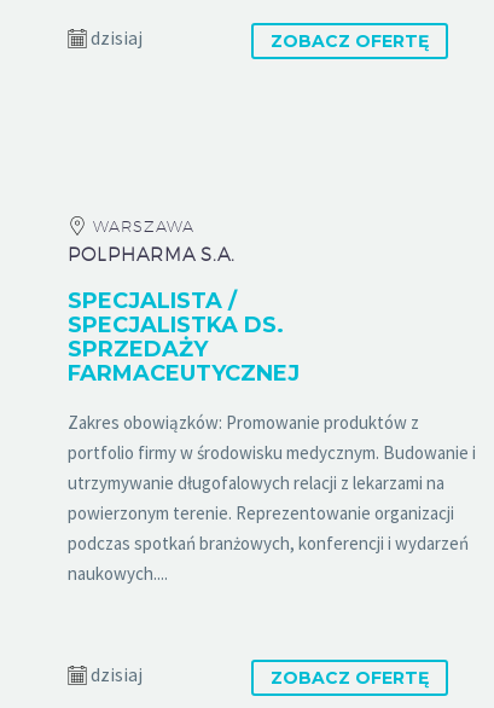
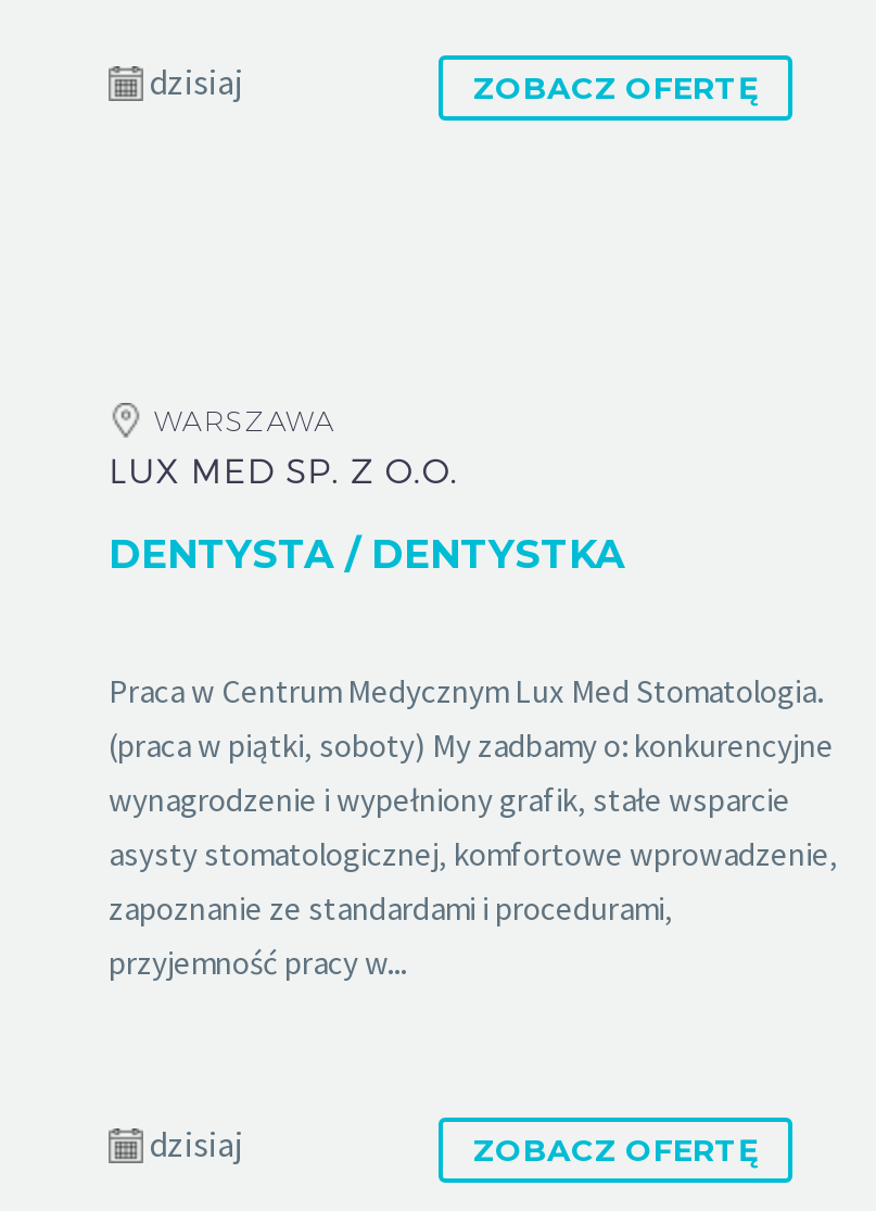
[68,244,236,265] POLPHARMA S.A. -> [109,453,458,490] LUX MED SP. Z O.O.
[68,287,300,386] SPECJALISTA / | SPECJALISTKA DS. | SPRZEDAŻY | FARMACEUTYCZNEJ -> [109,530,625,578] DENTYSTA / DENTYSTKA
[68,411,476,585] Zakres obowiązków: Promowanie produktów z | portfolio firmy w środowisku medycznym. Budowanie i | utrzymywanie długofalowych relacji z lekarzami na | powierzonym terenie. Reprezentowanie organizacji | podczas spotkań branżowych, konferencji i wydarzeń | naukowych.... -> [109,671,838,983] Praca w Centrum Medycznym Lux Med Stomatologia. | (praca w piątki, soboty) My zadbamy o: konkurencyjne | wynagrodzenie i wypełniony grafik, stałe wsparcie | asysty stomatologicznej, komfortowe wprowadzenie, | zapoznanie ze standardami i procedurami, | przyjemność pracy w...

